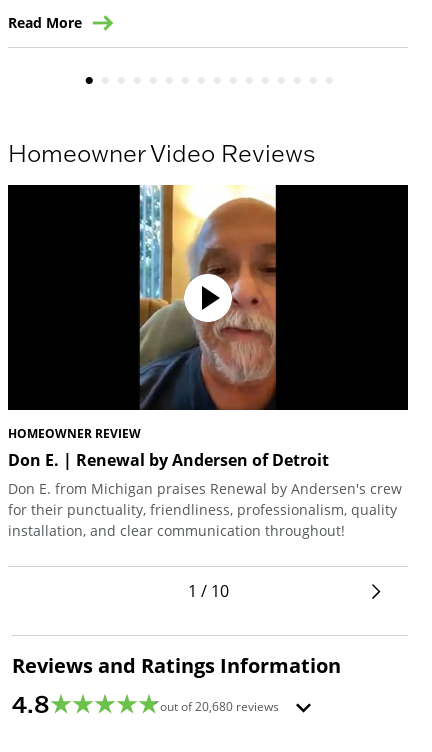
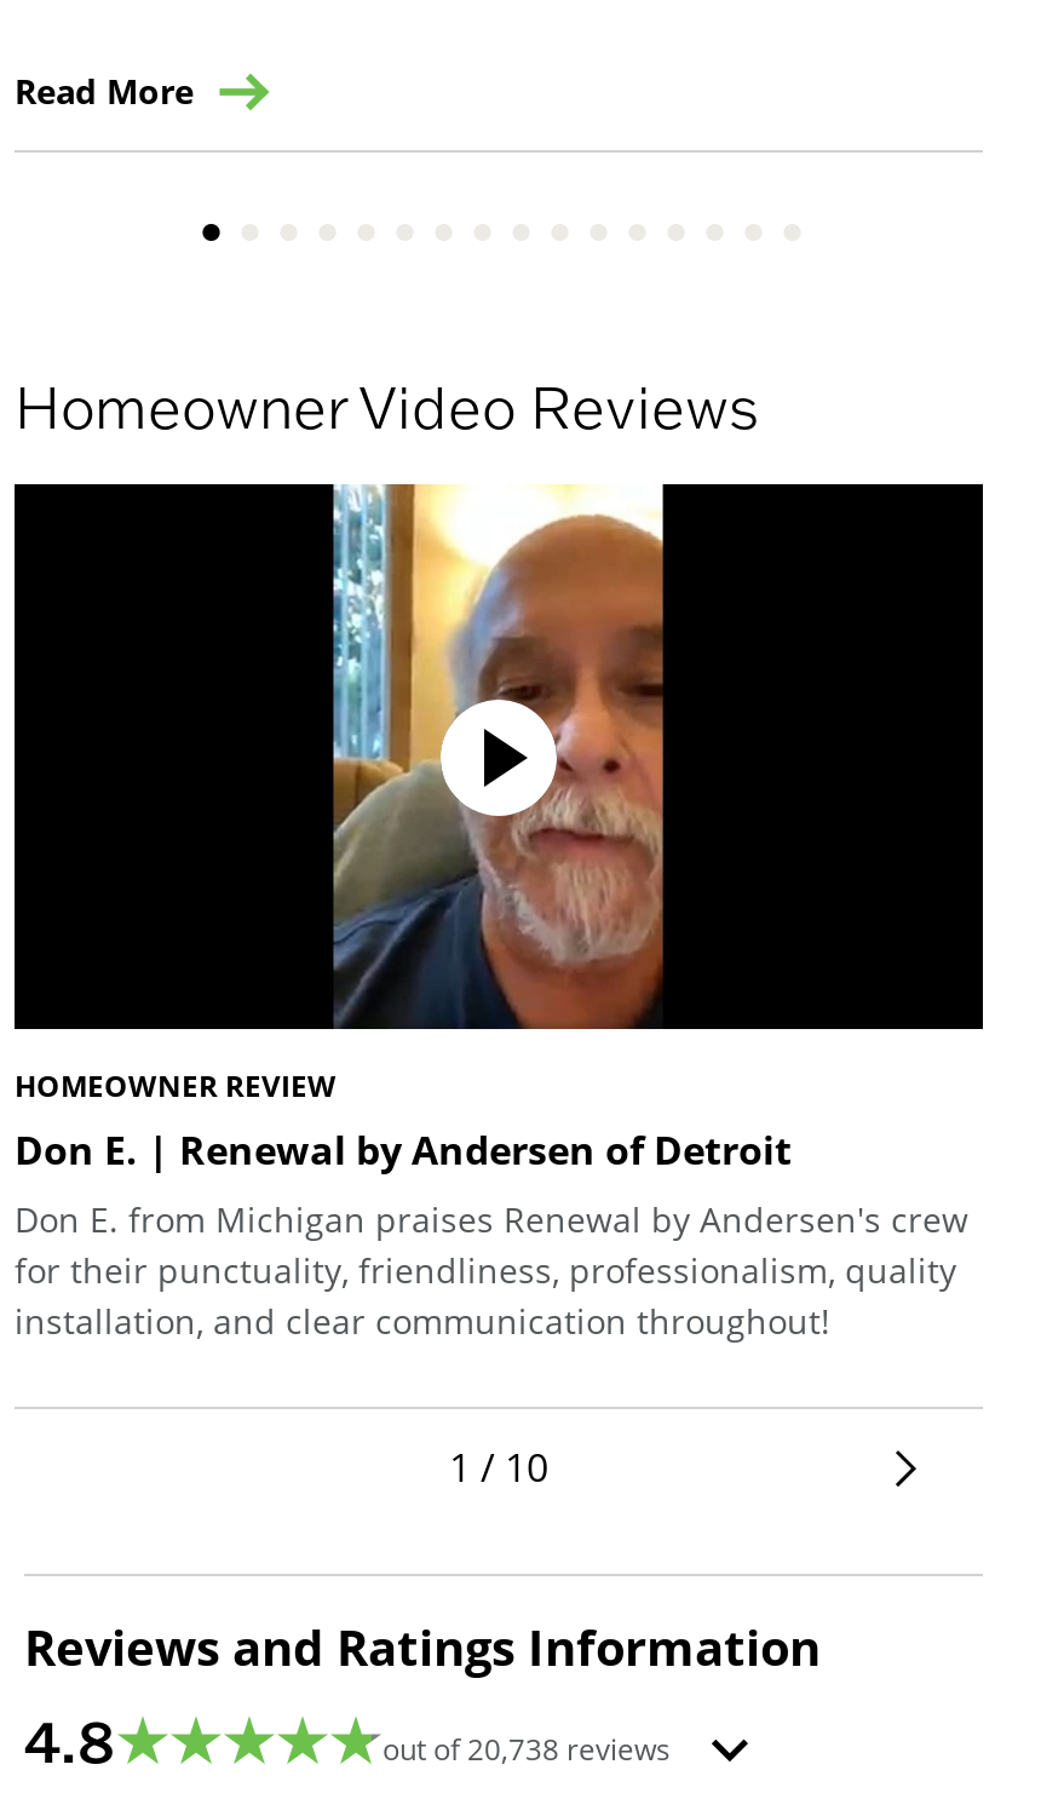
[160,698,279,715] out of 20,680 reviews -> [383,1730,671,1768] out of 20,738 reviews

